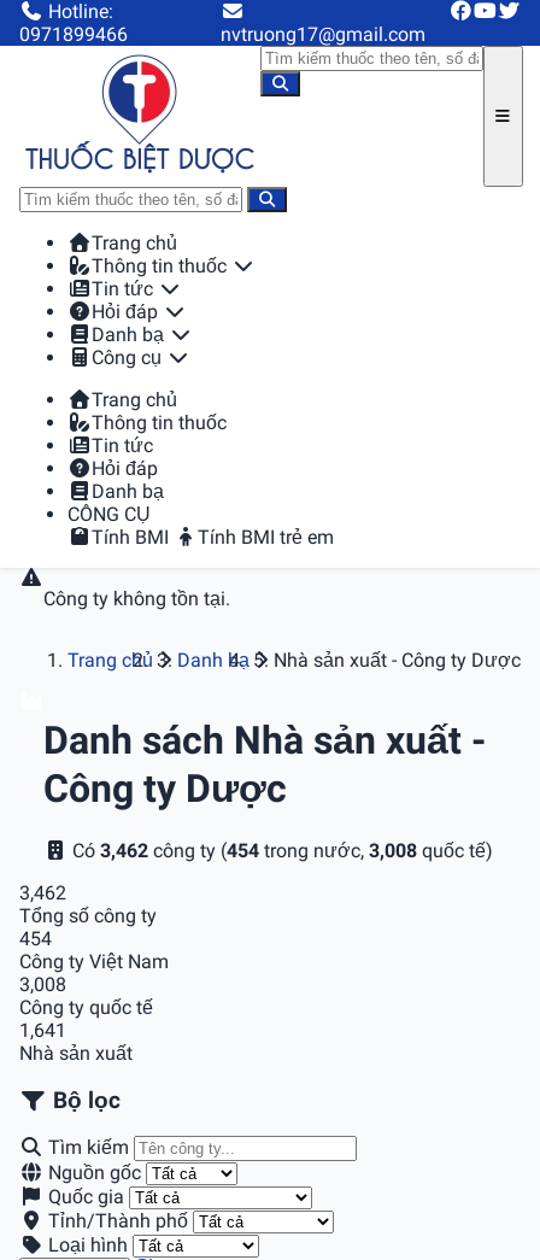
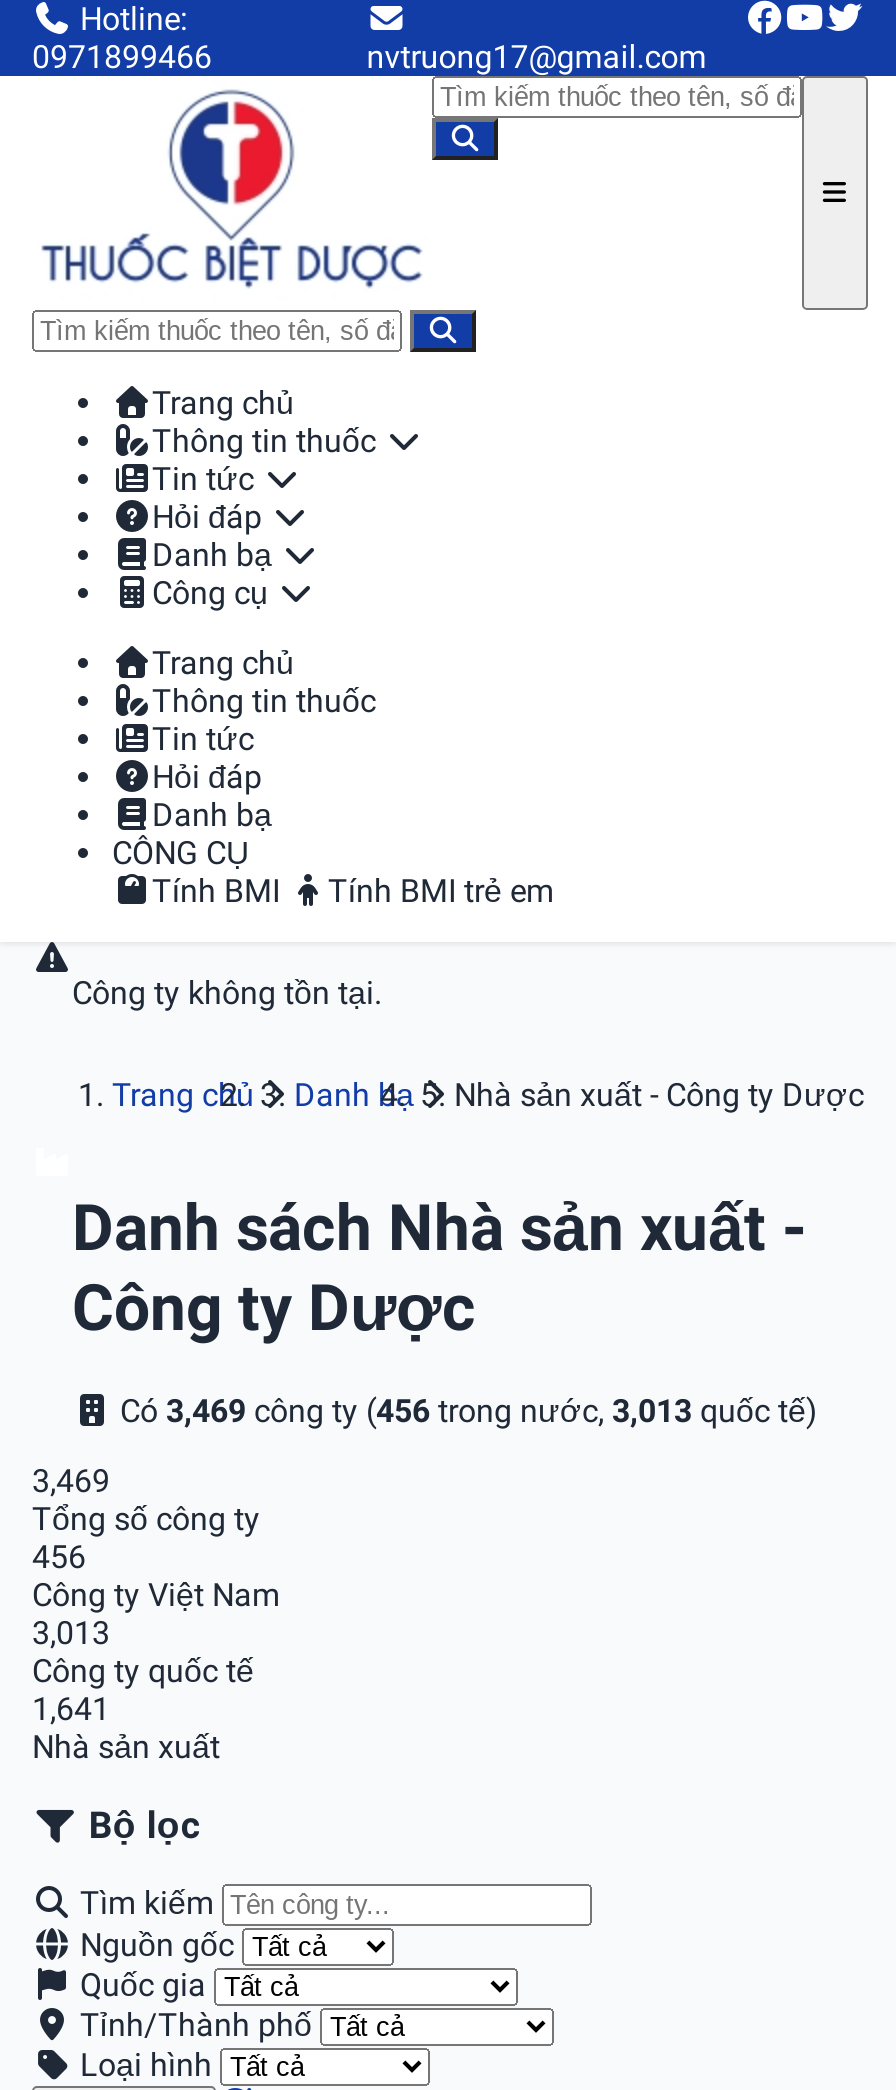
[67,839,493,862] Có 3,462 công ty (454 trong nước, 3,008 quốc tế) -> [112,1392,818,1430] Có 3,469 công ty (456 trong nước, 3,013 quốc tế)
[19,881,66,904] 3,462 -> [32,1462,110,1500] 3,469
[19,927,52,950] 454 -> [32,1538,86,1576] 456
[19,973,66,996] 3,008 -> [32,1614,110,1652] 3,013

